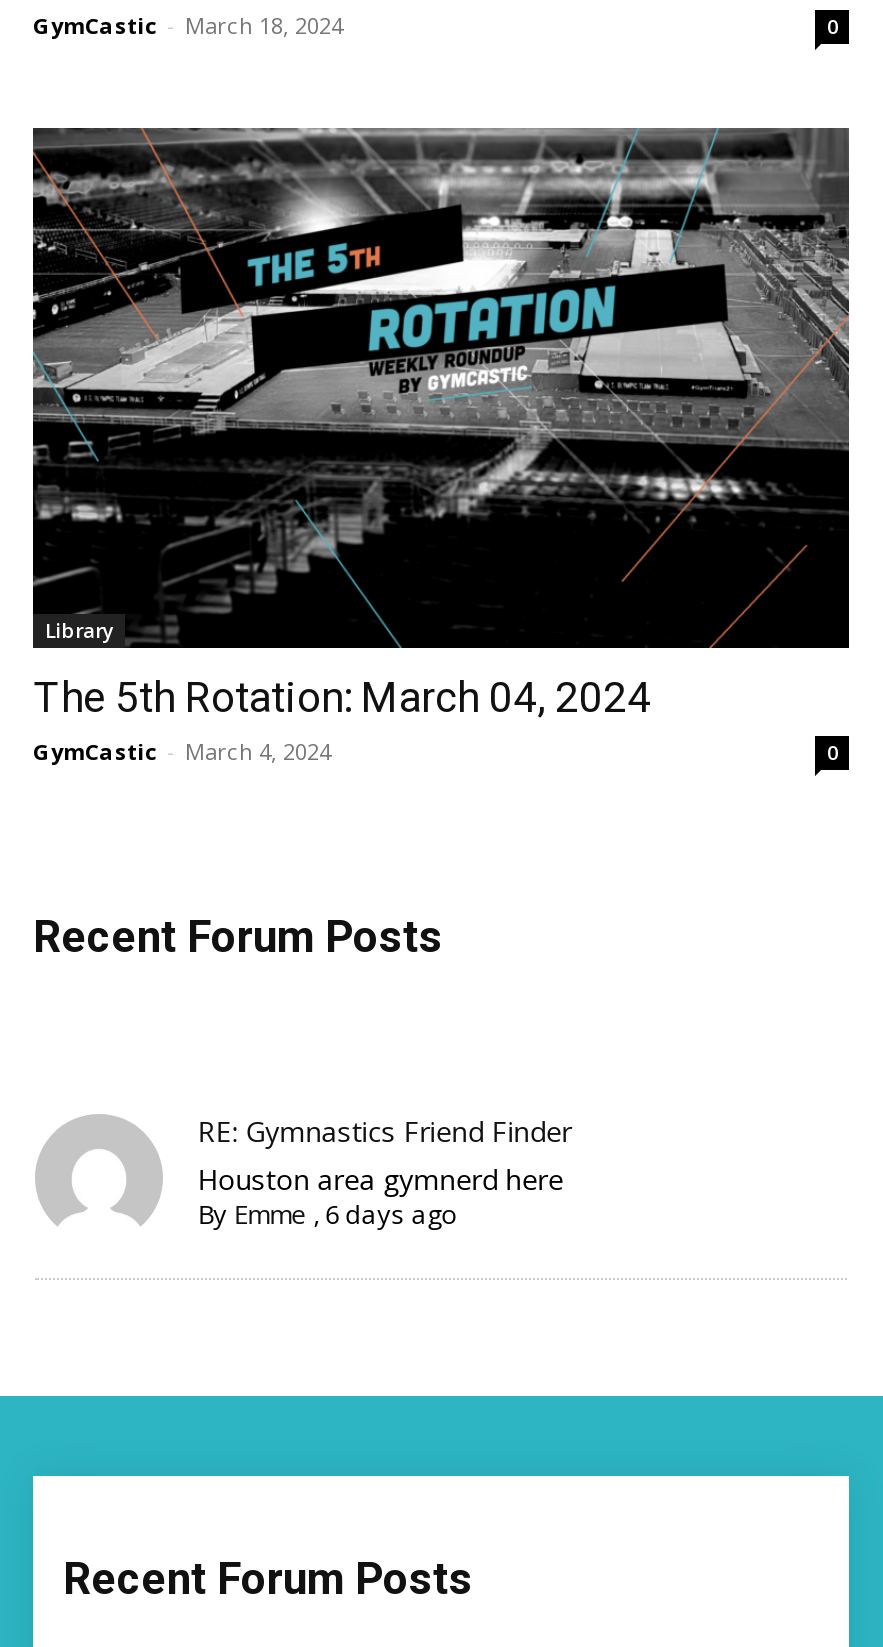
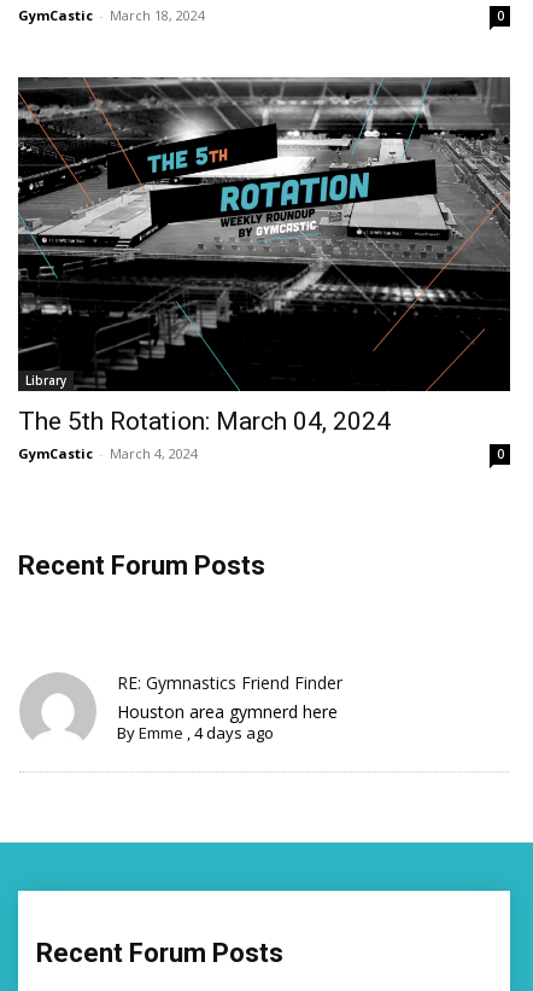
[197,1196,457,1232] By Emme, 6 days ago -> [117,722,274,743] By Emme, 4 days ago

